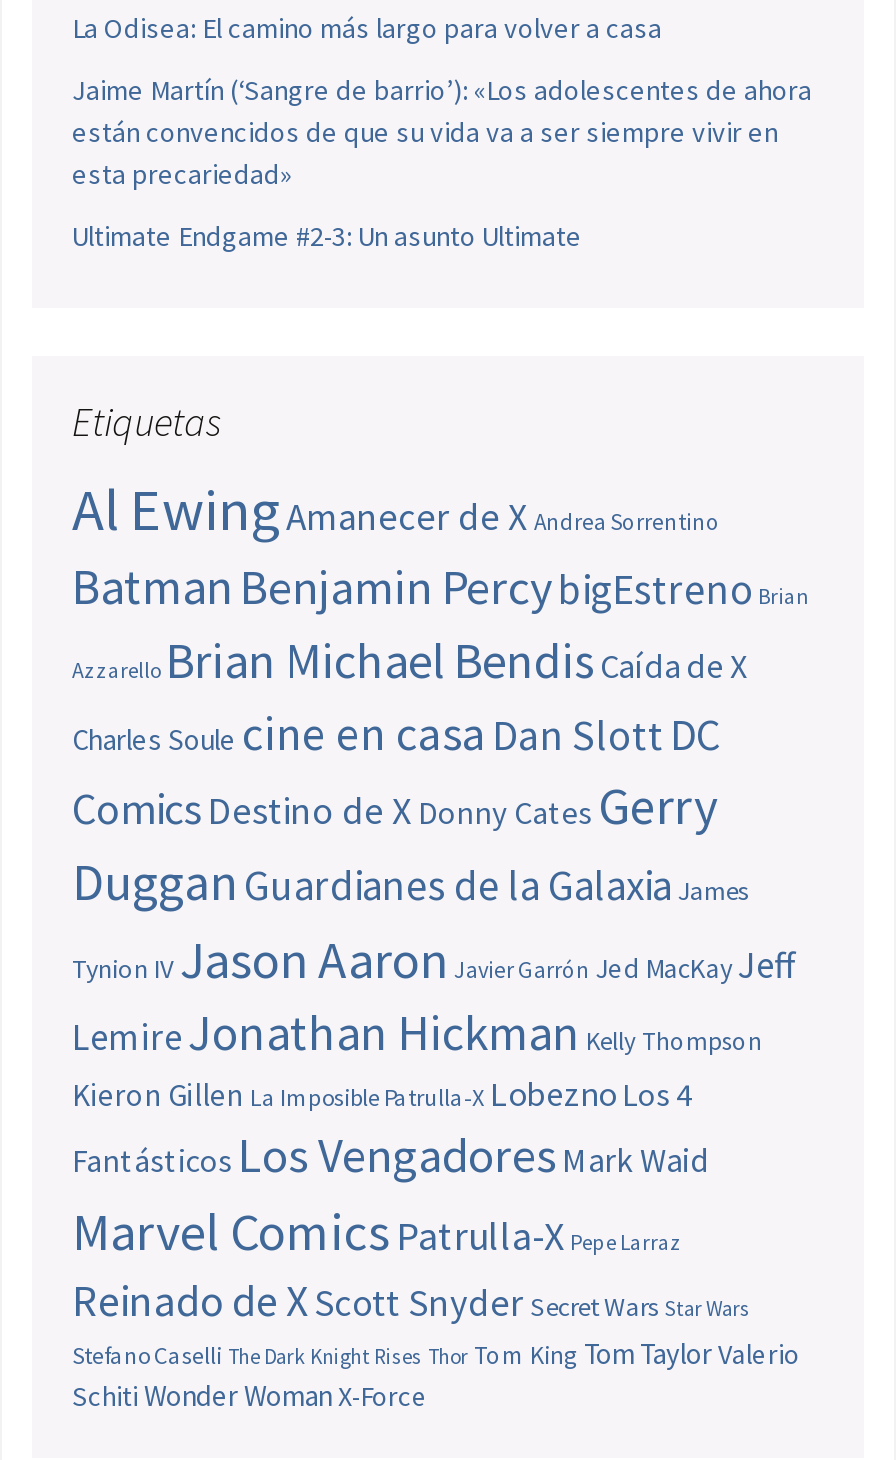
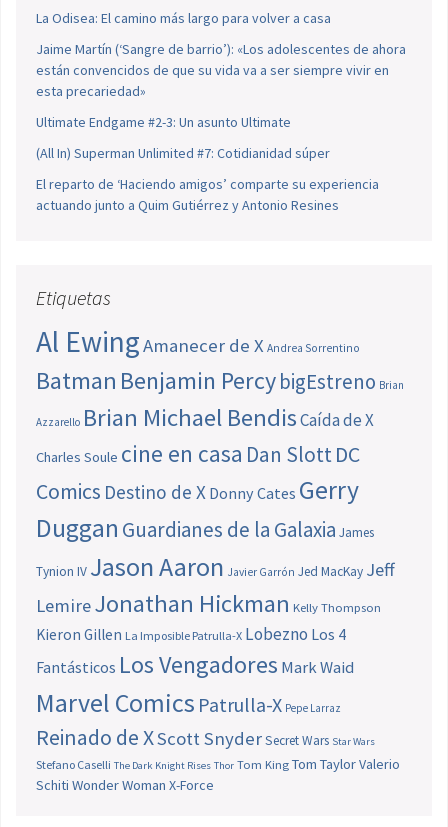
none -> [36,144,379,214] (All In) Superman Unlimited #7: Cotidianidad súper | El reparto de ‘Haciendo amigos’ comparte su experiencia | actuando junto a Quim Gutiérrez y Antonio Resines

